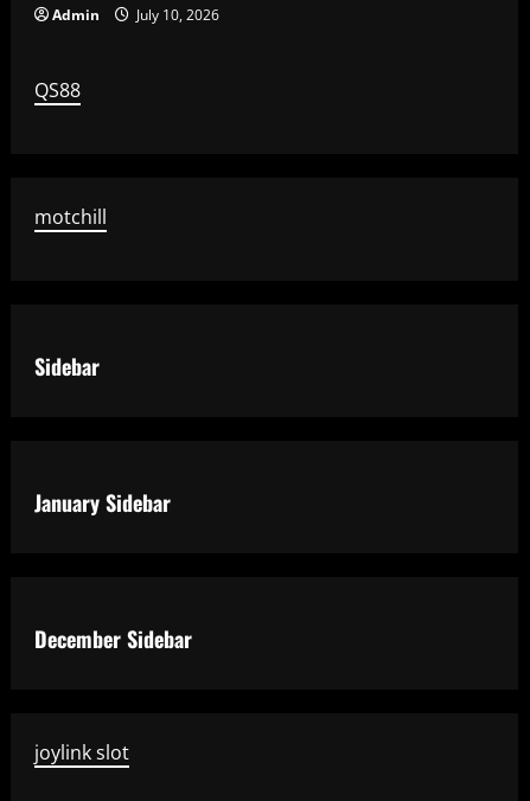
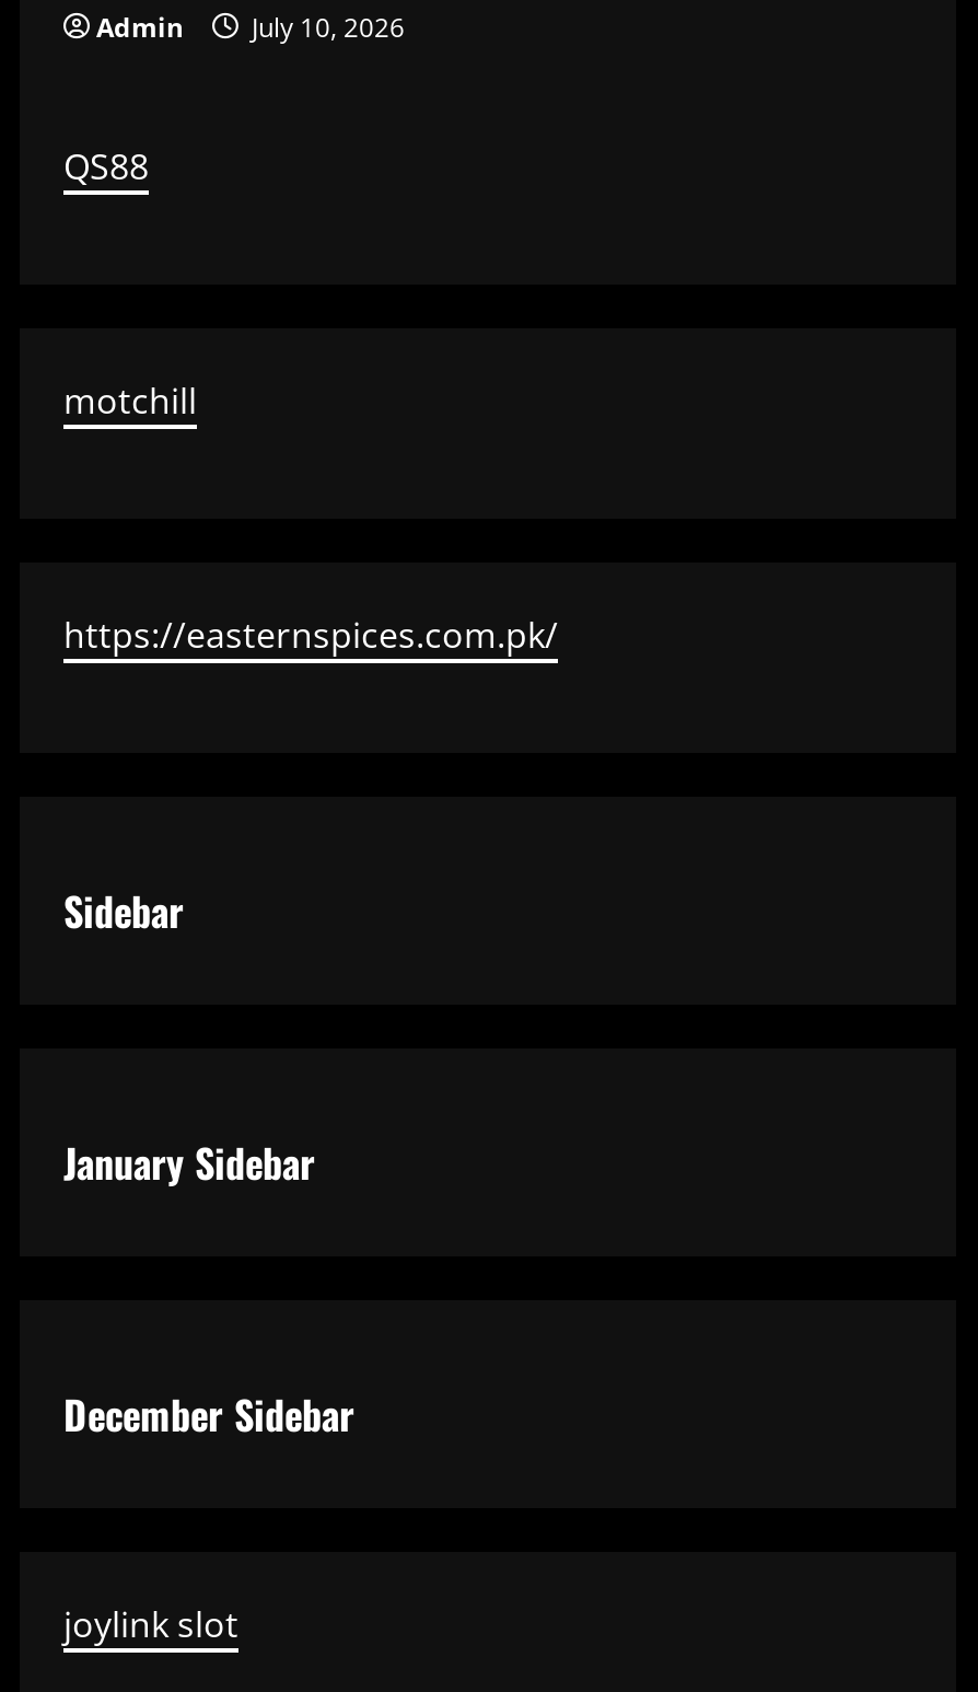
none -> [63,611,558,659] https://easternspices.com.pk/

